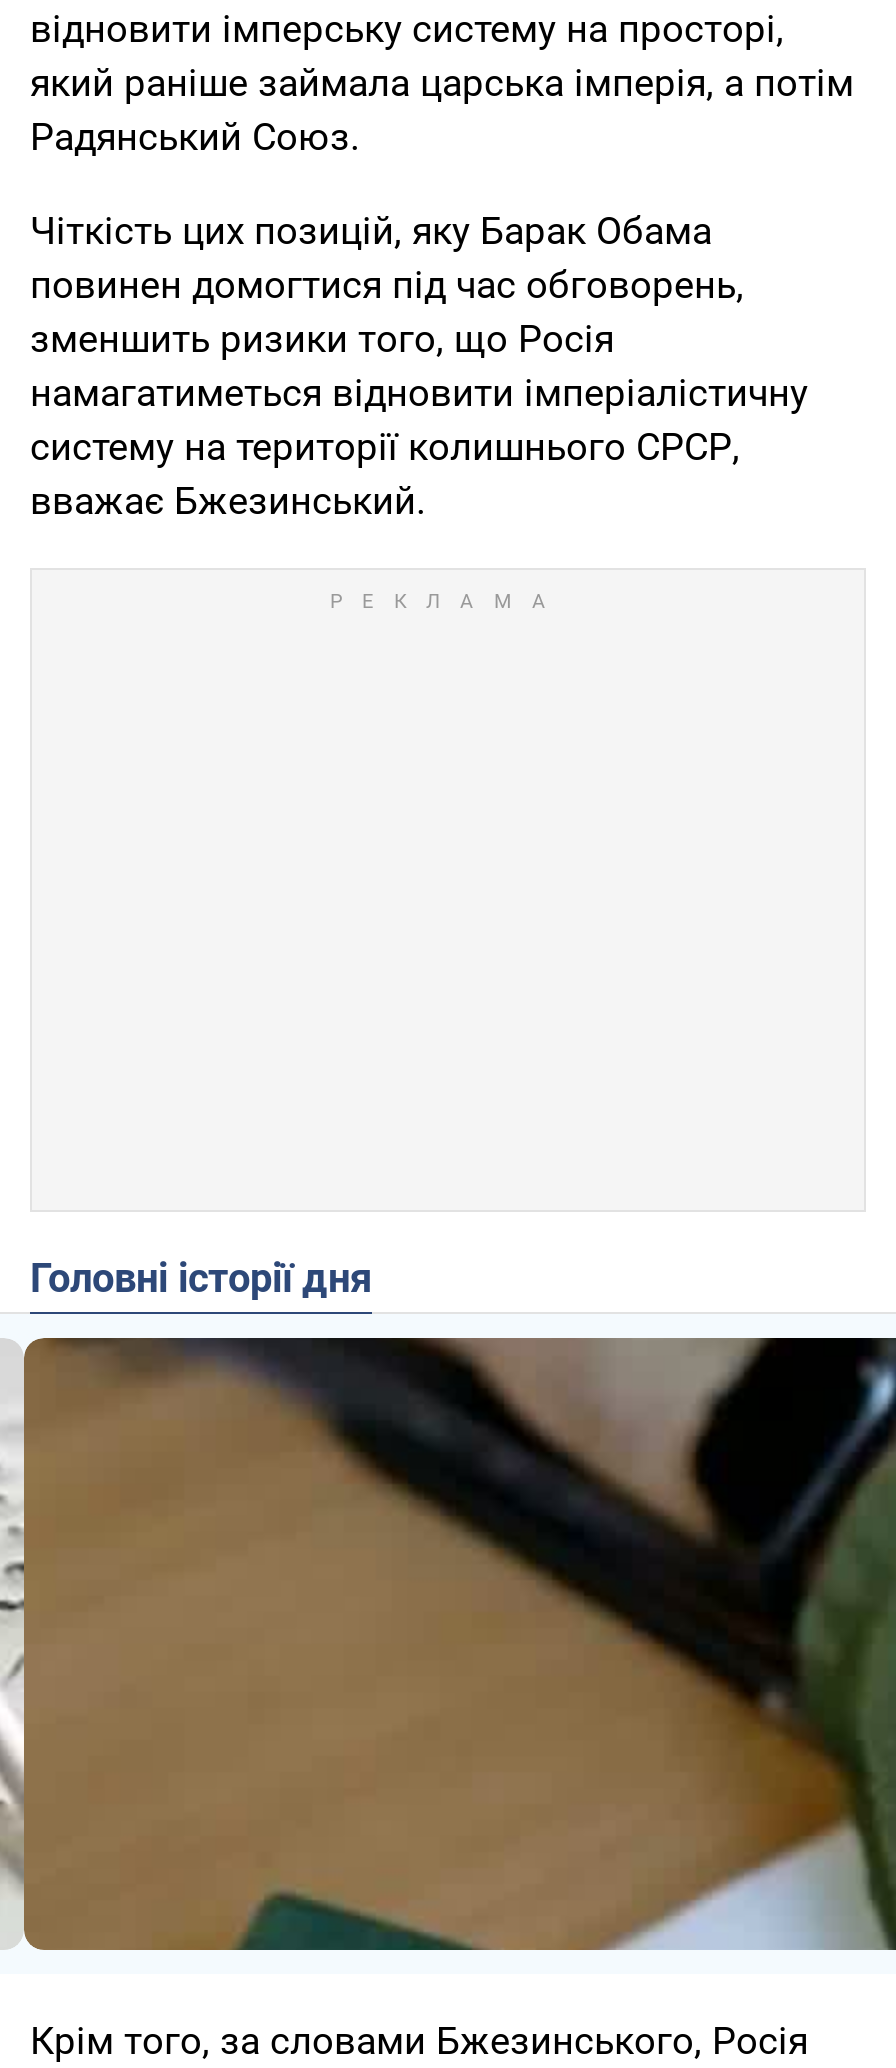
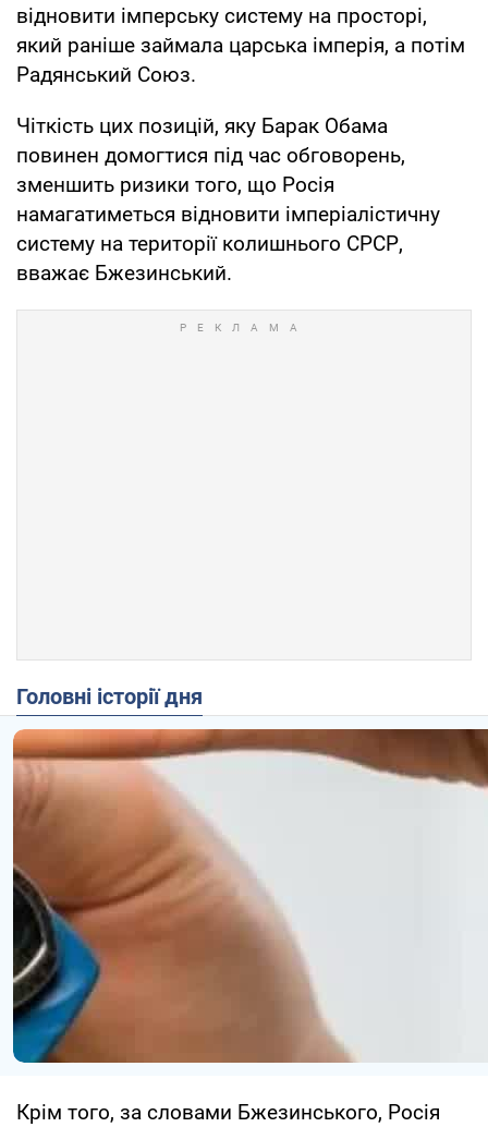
[6,1336,890,1952] [image] -> [3,728,485,1064] [image]

